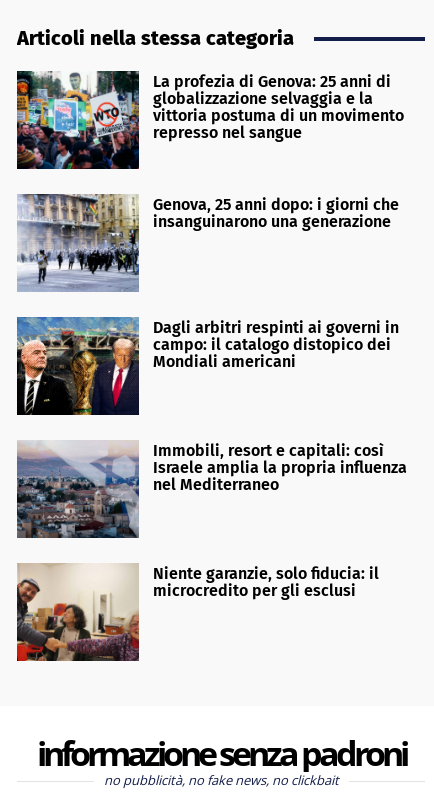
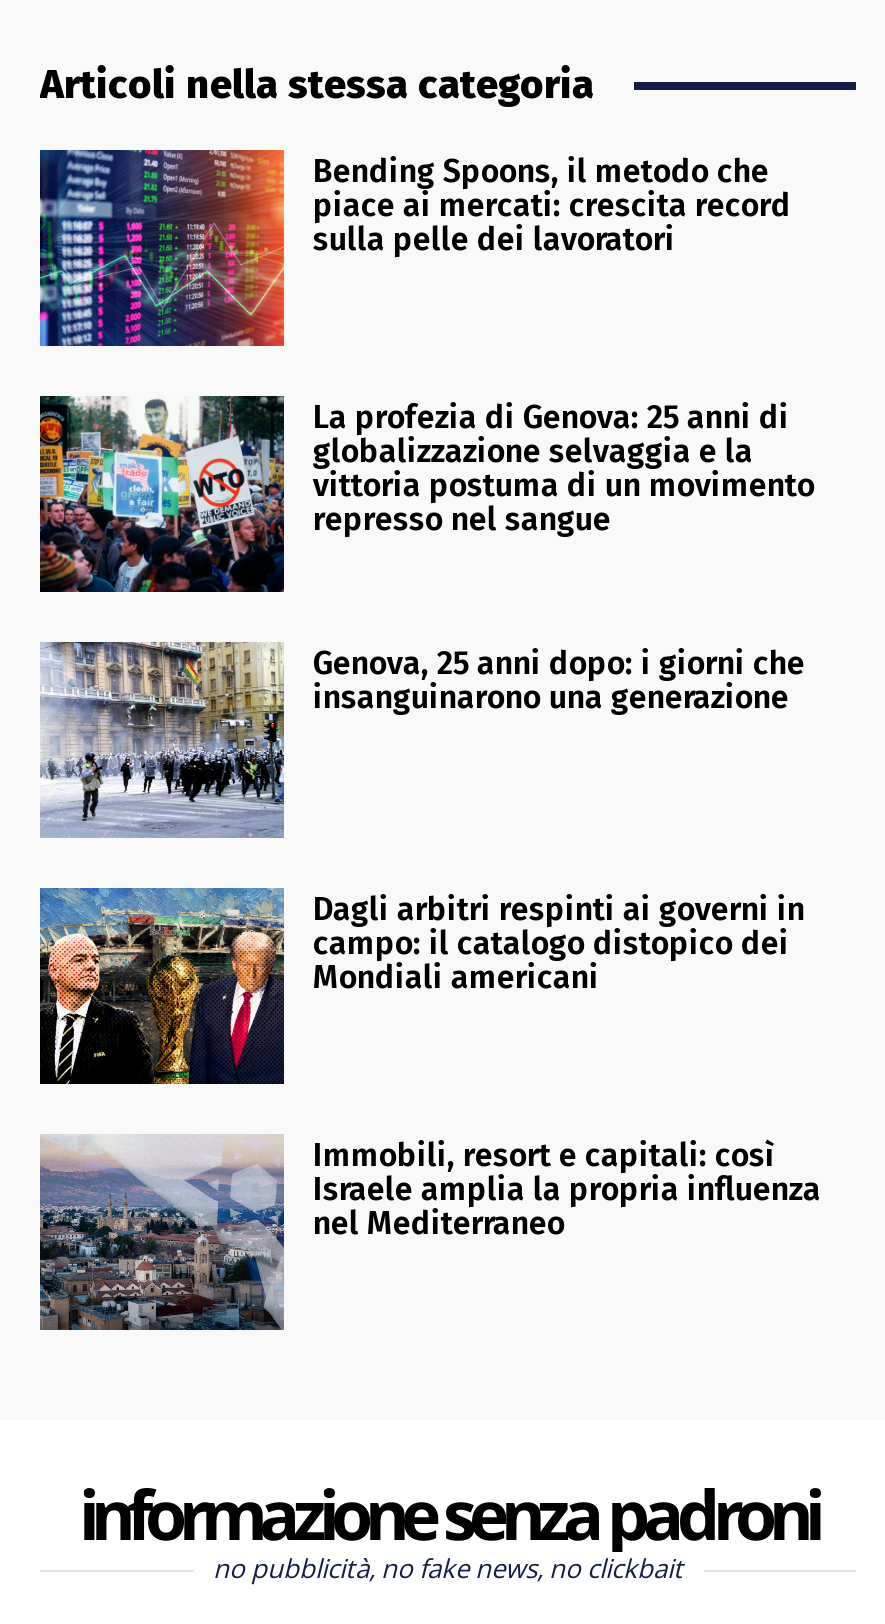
none -> [38,148,791,348] [image] | Bending Spoons, il metodo che | piace ai mercati: crescita record | sulla pelle dei lavoratori
moved [15,69,407,494] -> [36,392,821,1242]: [image] | La profezia di Genova: 25 anni di | globalizzazione selvaggia e la | ... | Israele amplia la propria influenza | nel Mediterraneo
[16,563,379,662] [image] | Niente garanzie, solo fiducia: il | microcredito per gli esclusi -> none

